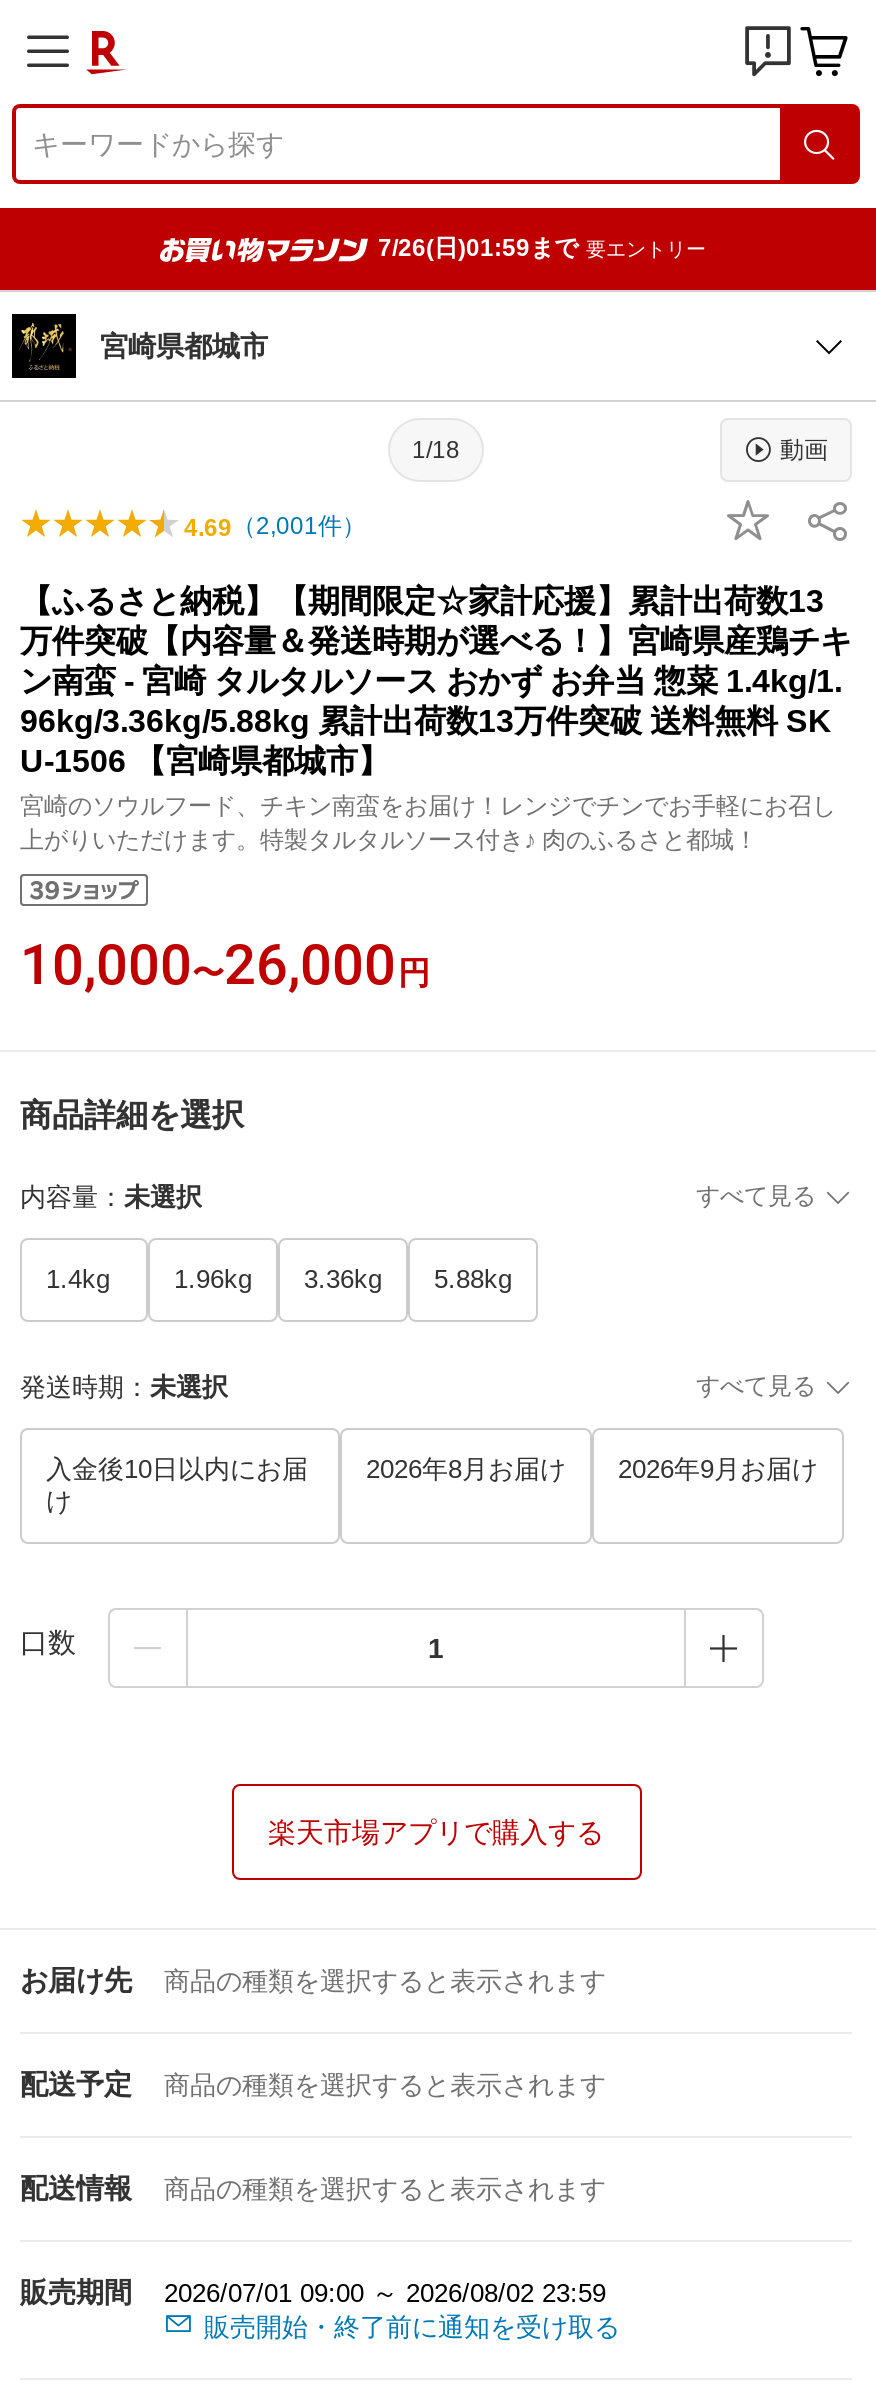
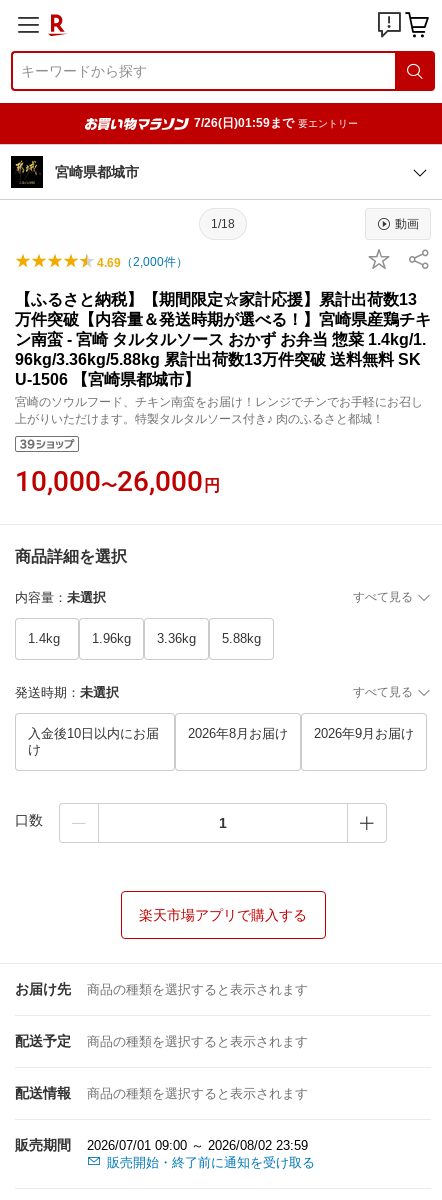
[184,512,366,542] 4.69（2,001件） -> [97,255,188,270] 4.69（2,000件）

